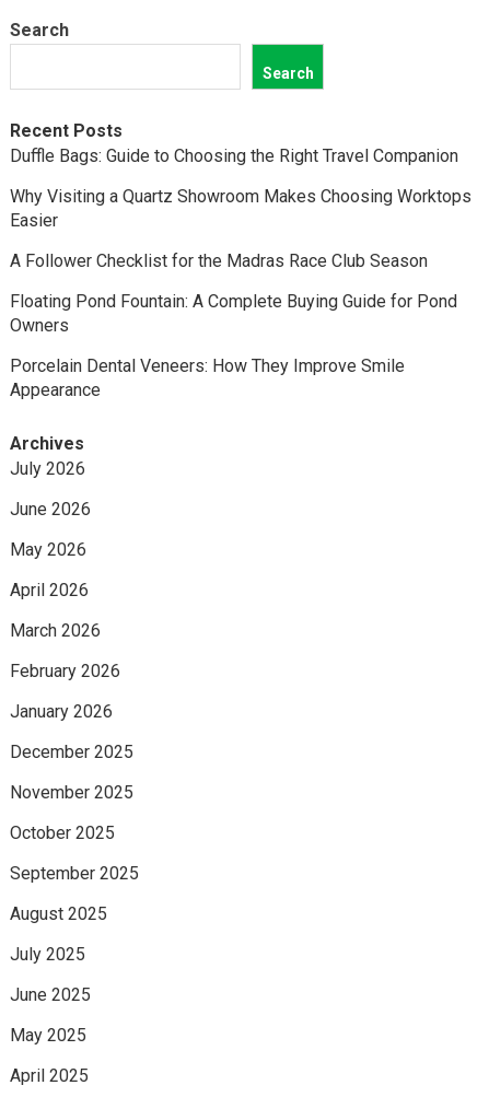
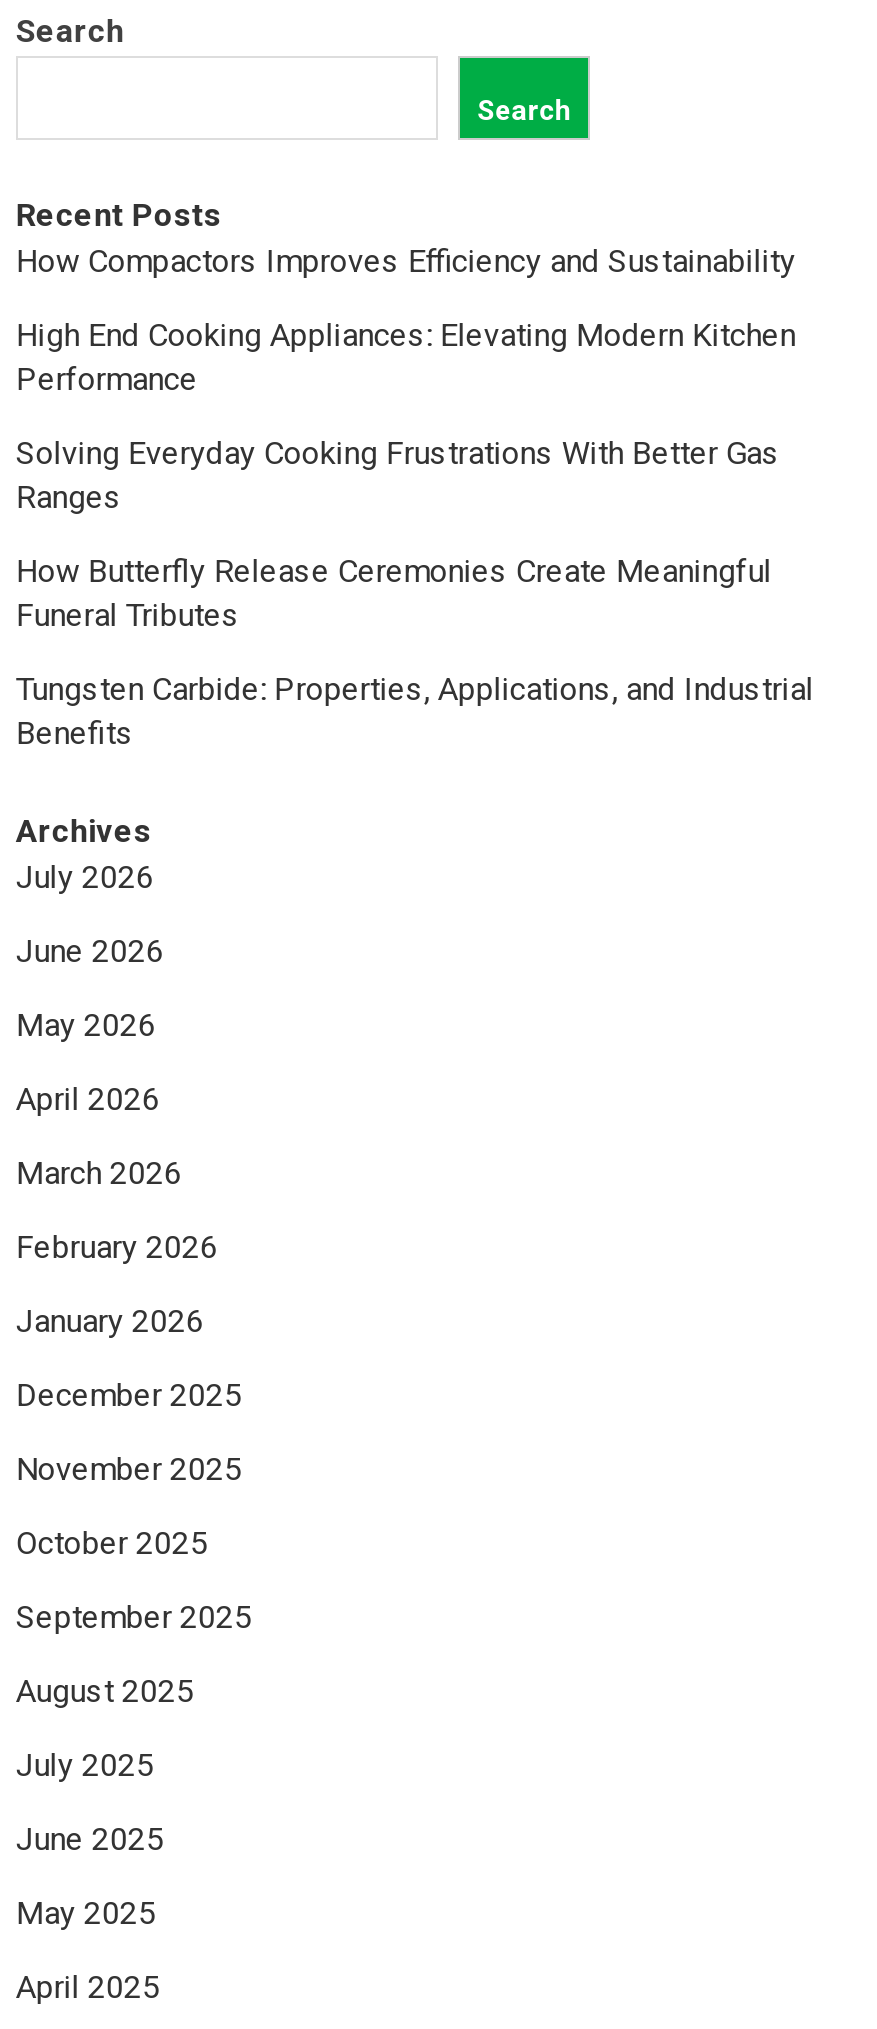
[10,145,458,166] Duffle Bags: Guide to Choosing the Right Travel Companion -> [16,242,796,280] How Compactors Improves Efficiency and Sustainability
[10,186,471,231] Why Visiting a Quartz Showroom Makes Choosing Worktops | Easier -> [16,316,796,398] High End Cooking Appliances: Elevating Modern Kitchen | Performance
[10,250,428,271] A Follower Checklist for the Madras Race Club Season -> [16,434,780,516] Solving Everyday Cooking Frustrations With Better Gas | Ranges
[10,291,457,336] Floating Pond Fountain: A Complete Buying Guide for Pond | Owners -> [16,552,772,634] How Butterfly Release Ceremonies Create Meaningful | Funeral Tributes
[10,355,405,400] Porcelain Dental Veneers: How They Improve Smile | Appearance -> [16,670,814,752] Tungsten Carbide: Properties, Applications, and Industrial | Benefits

